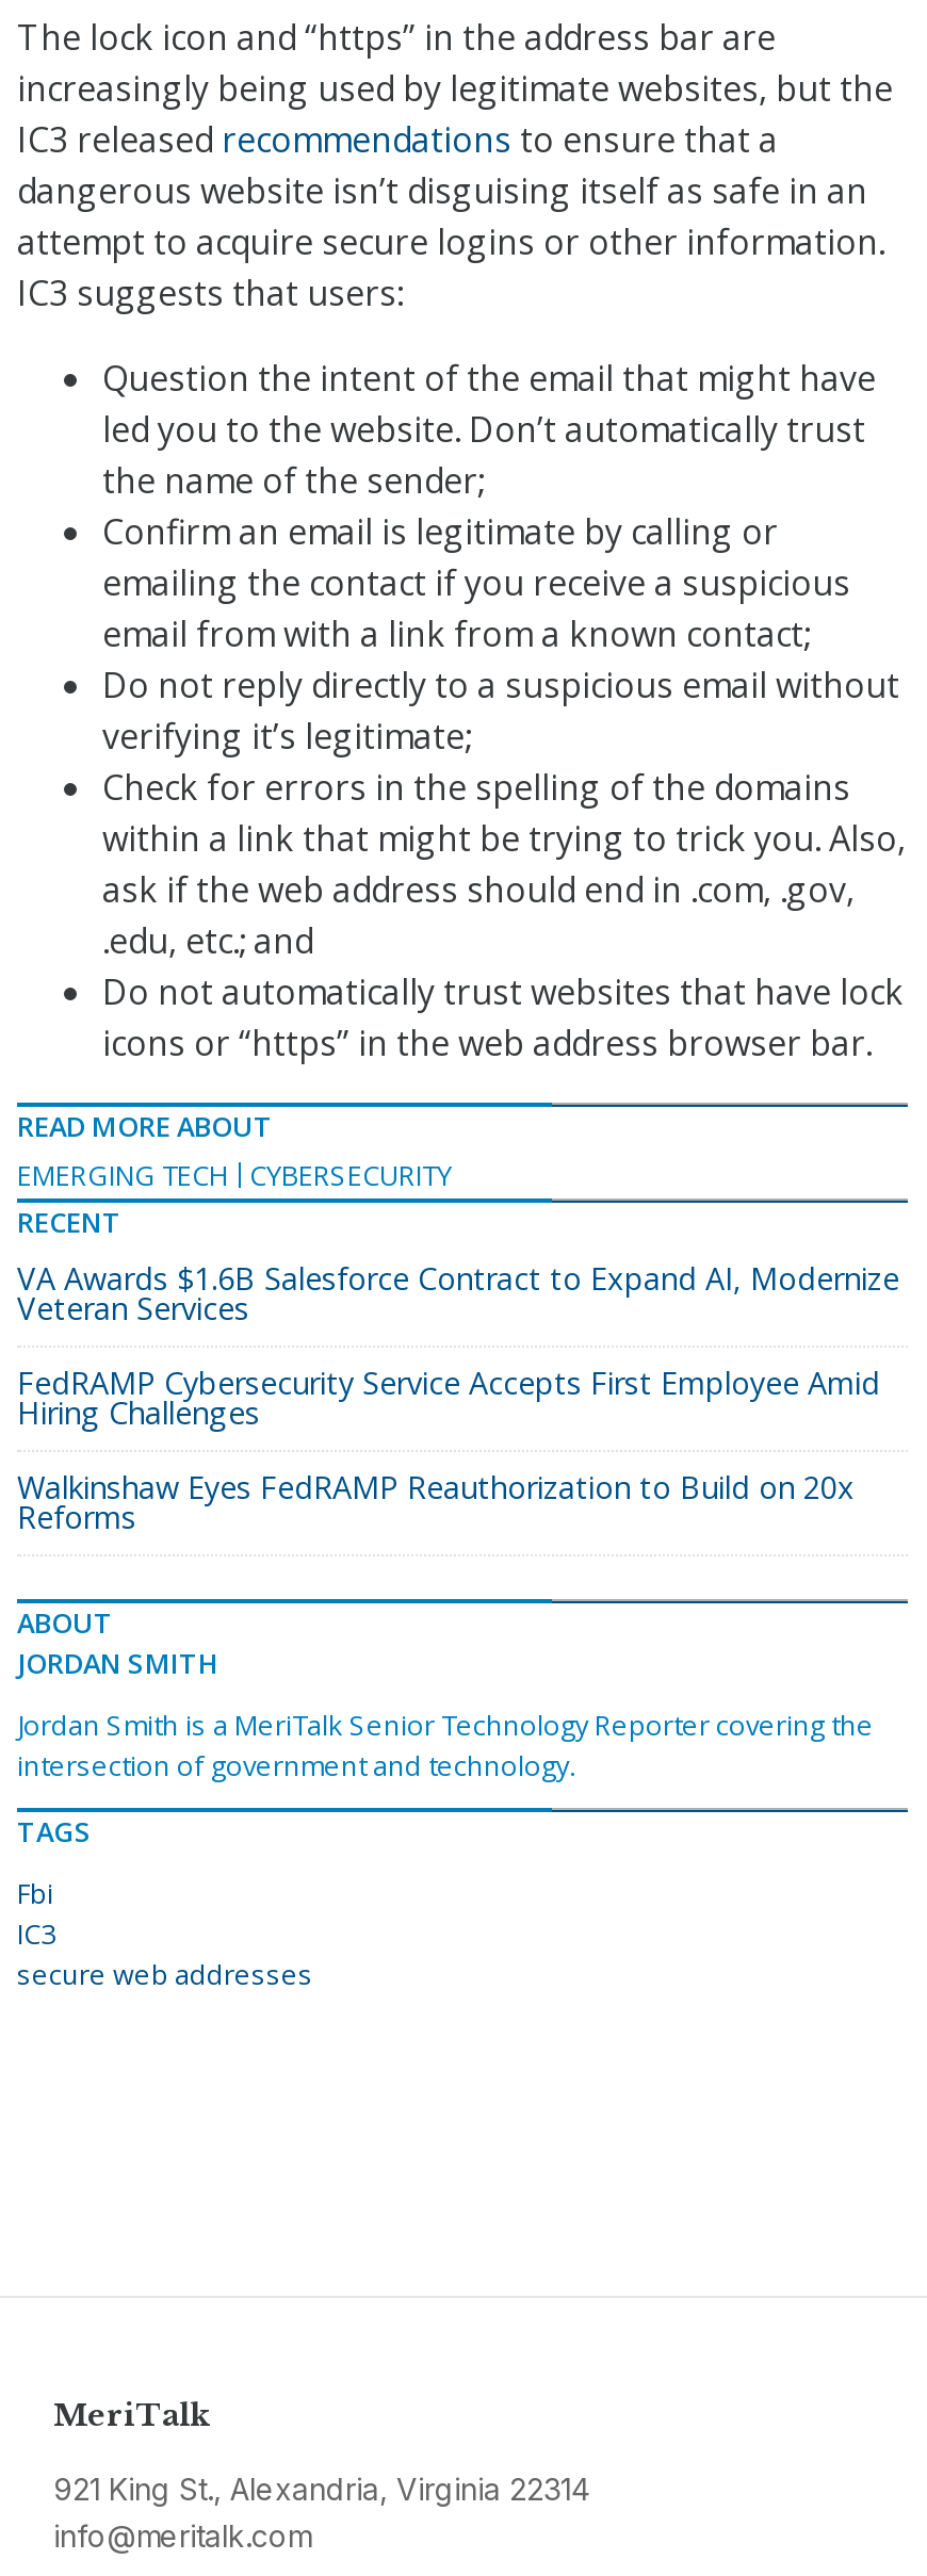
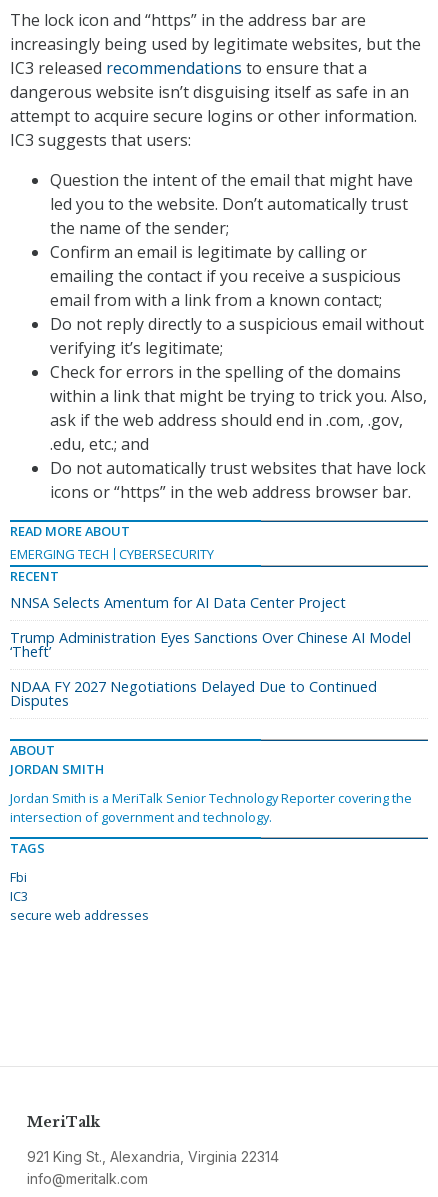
[17,1258,899,1329] VA Awards $1.6B Salesforce Contract to Expand AI, Modernize | Veteran Services -> [10,593,346,612] NNSA Selects Amentum for AI Data Center Project
[17,1363,880,1433] FedRAMP Cybersecurity Service Accepts First Employee Amid | Hiring Challenges -> [10,628,411,661] Trump Administration Eyes Sanctions Over Chinese AI Model | ‘Theft’
[17,1467,855,1538] Walkinshaw Eyes FedRAMP Reauthorization to Build on 20x | Reforms -> [10,677,377,710] NDAA FY 2027 Negotiations Delayed Due to Continued | Disputes

